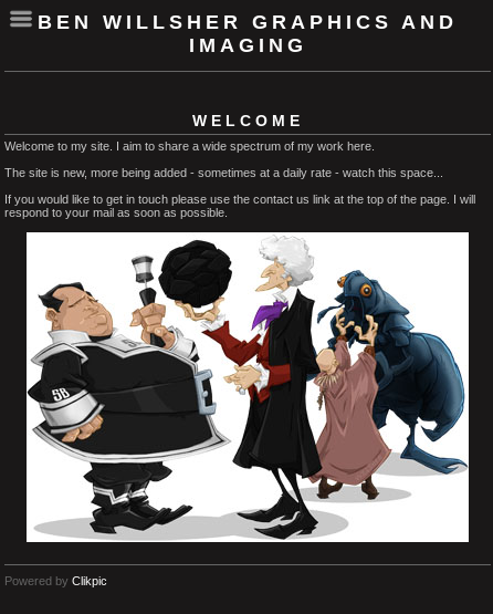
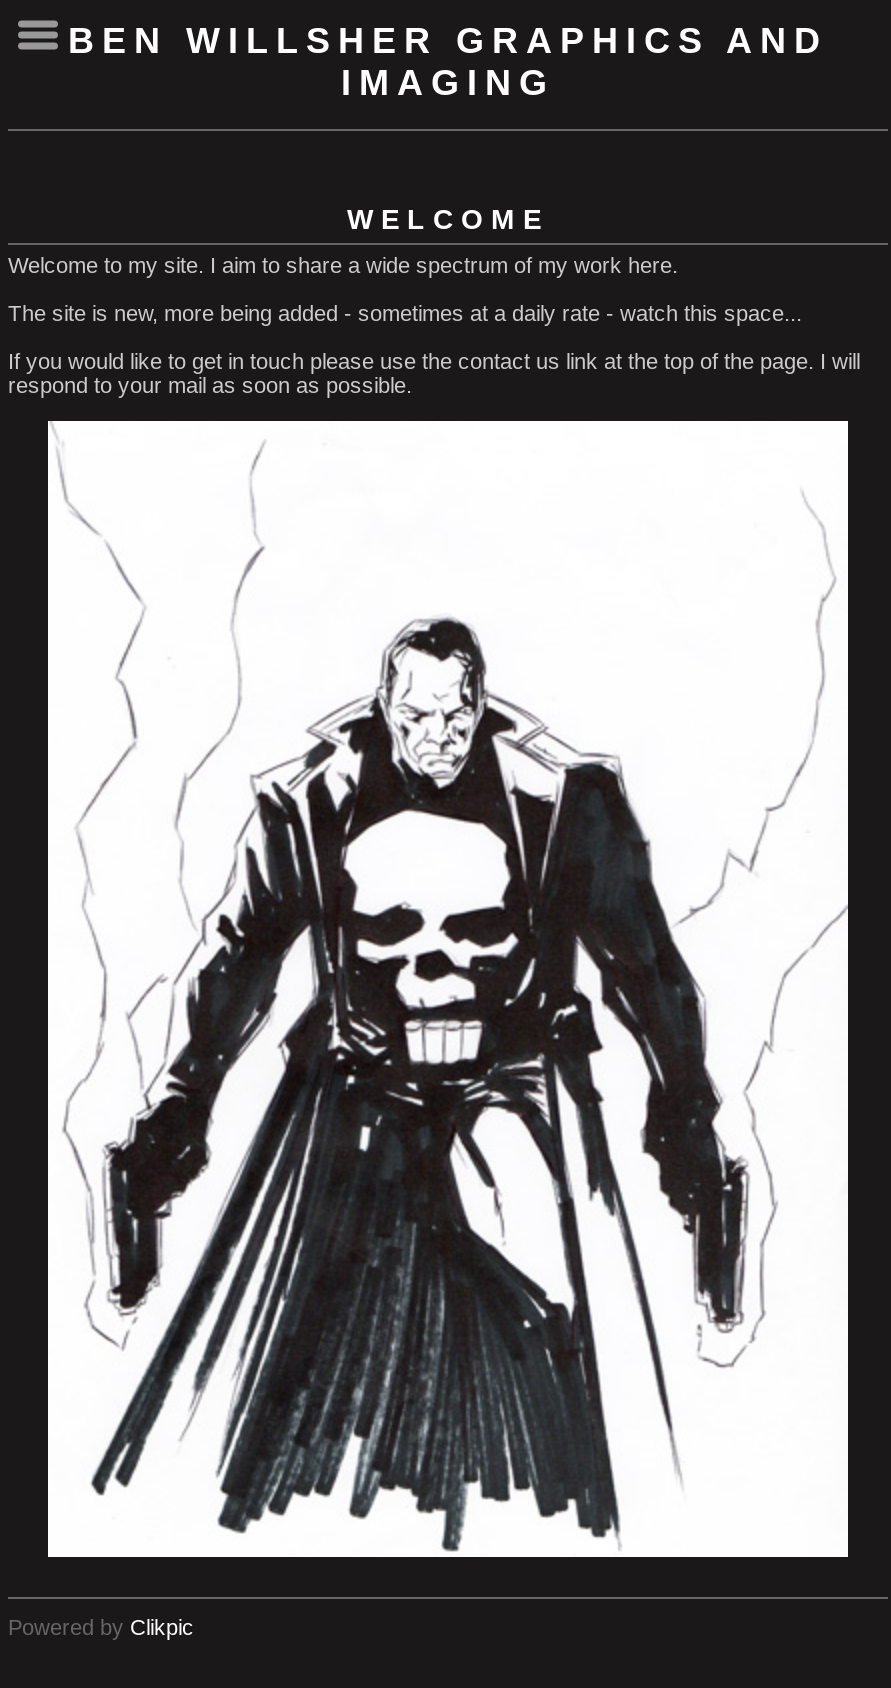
[27,237,469,540] [image] -> [46,435,850,1555] [image]

